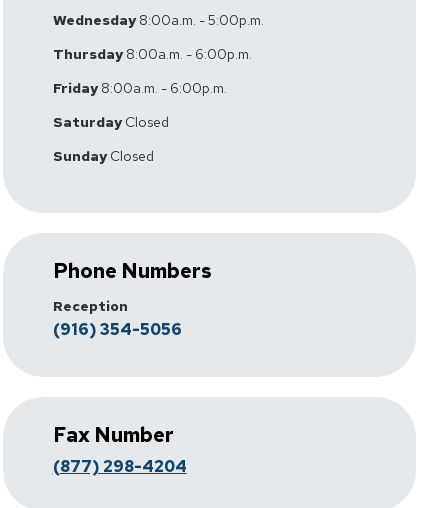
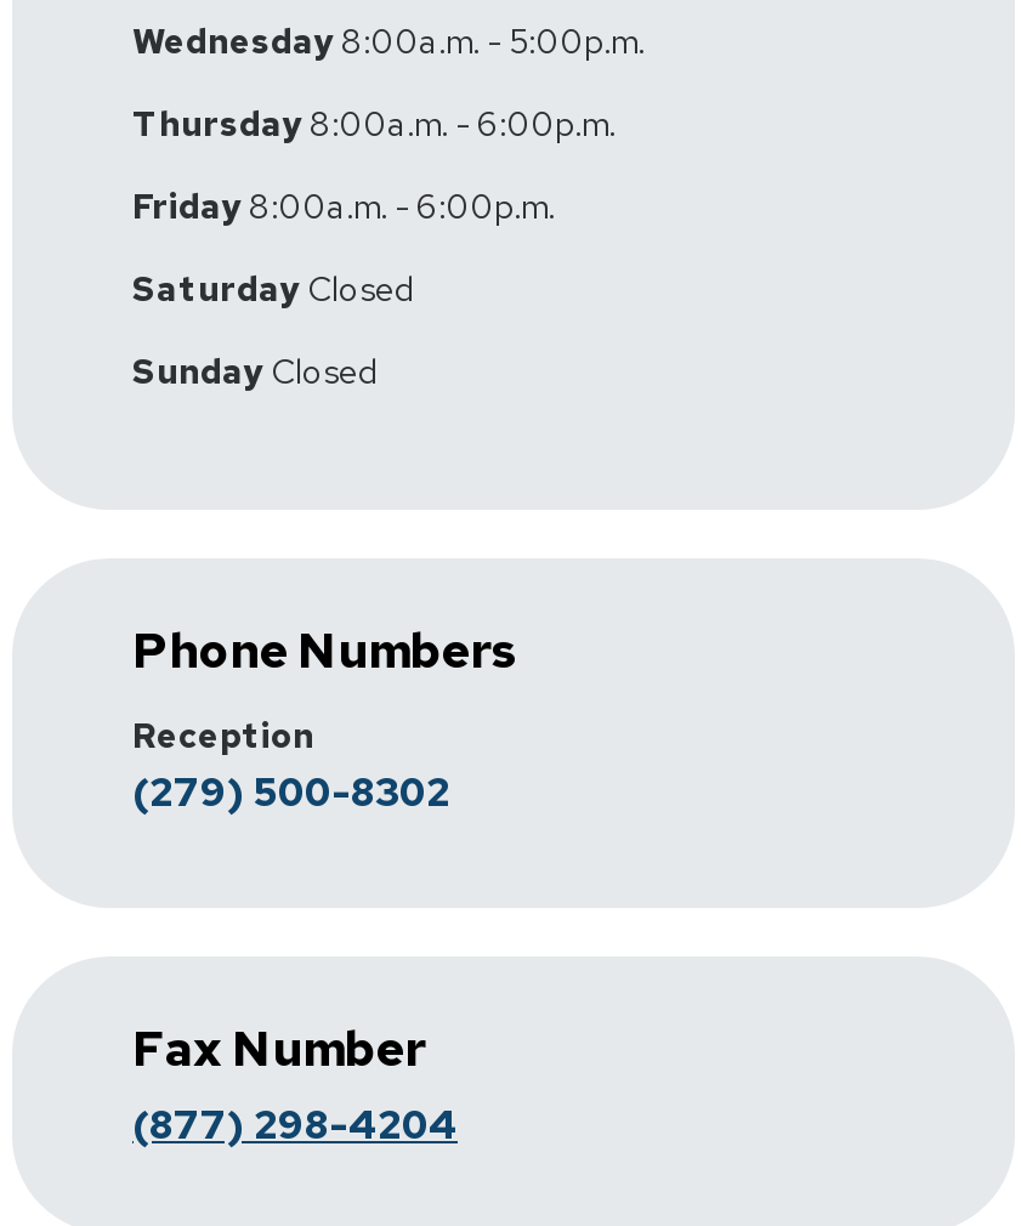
[52,319,181,340] (916) 354-5056 -> [132,767,450,818] (279) 500-8302

